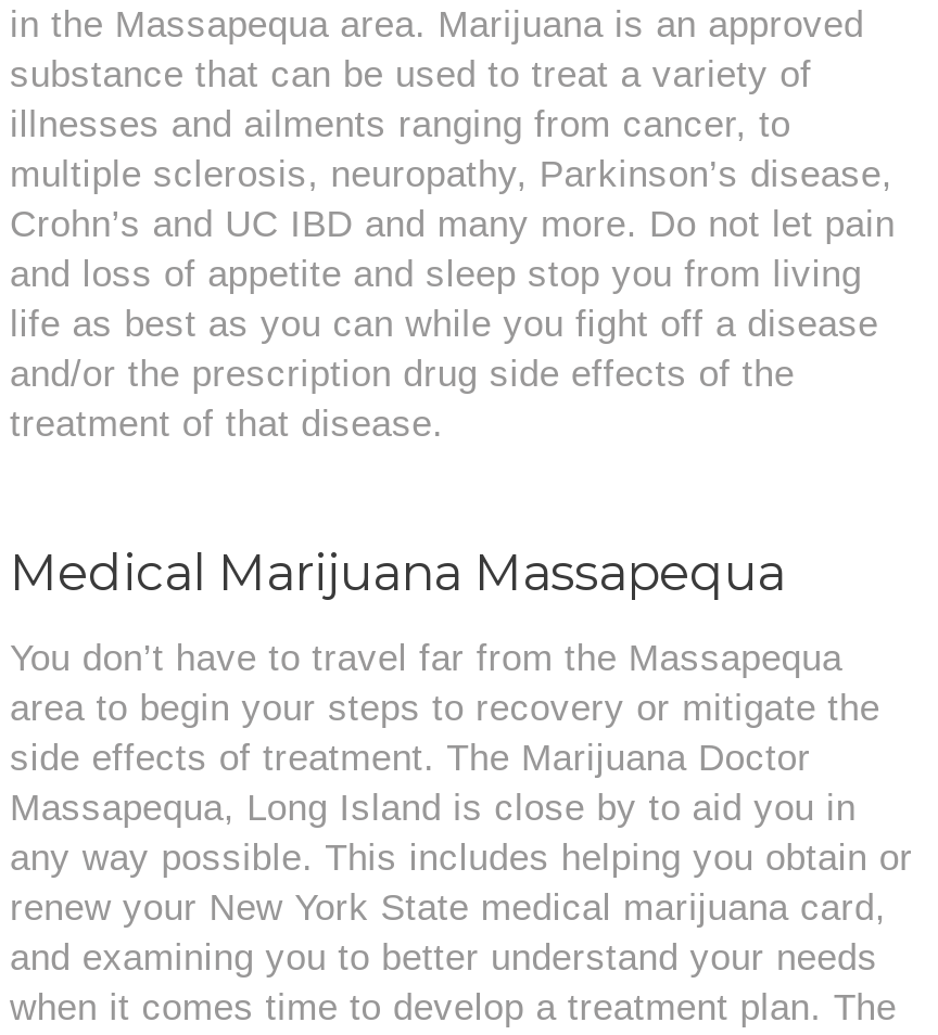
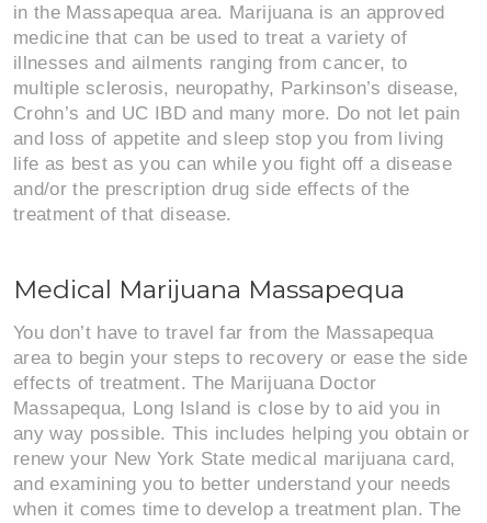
[10,54,812,95] substance that can be used to treat a variety of -> [13,27,407,48] medicine that can be used to treat a variety of
[10,688,880,779] area to begin your steps to recovery or mitigate the | side effects of treatment. The Marijuana Doctor -> [13,348,467,394] area to begin your steps to recovery or ease the side | effects of treatment. The Marijuana Doctor

